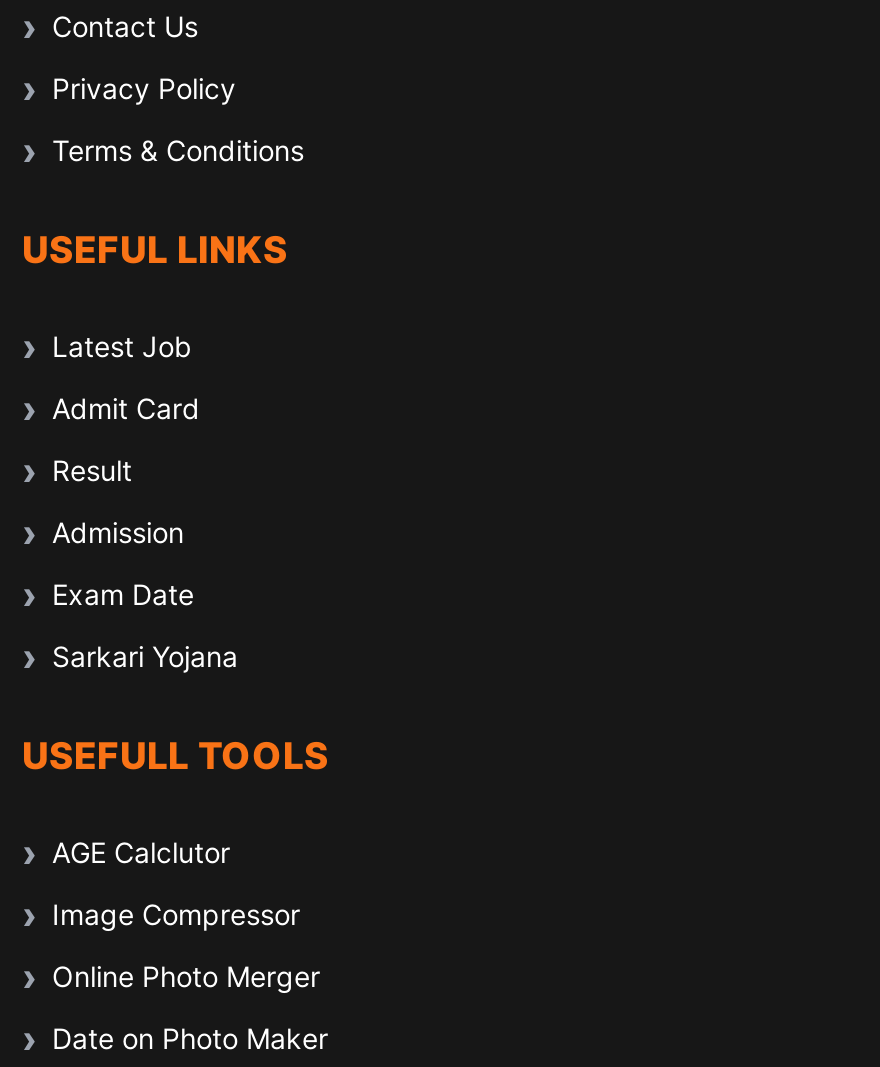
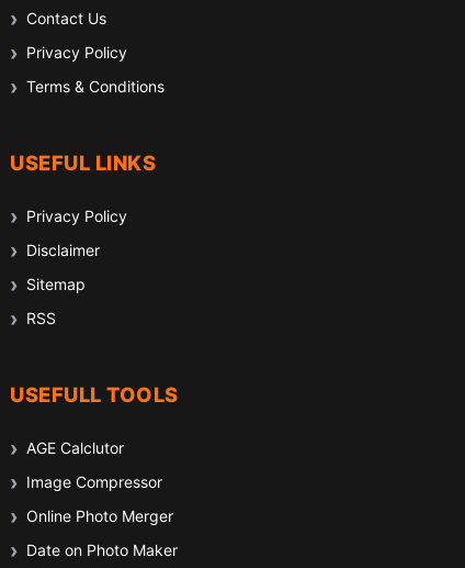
moved [22,227,288,271] -> [10,151,156,175]: USEFUL LINKS
[52,329,238,673] Latest Job | Admit Card | Result | Admission | Exam Date | Sarkari Yojana -> [26,207,127,327] Privacy Policy | Disclaimer | Sitemap | RSS

